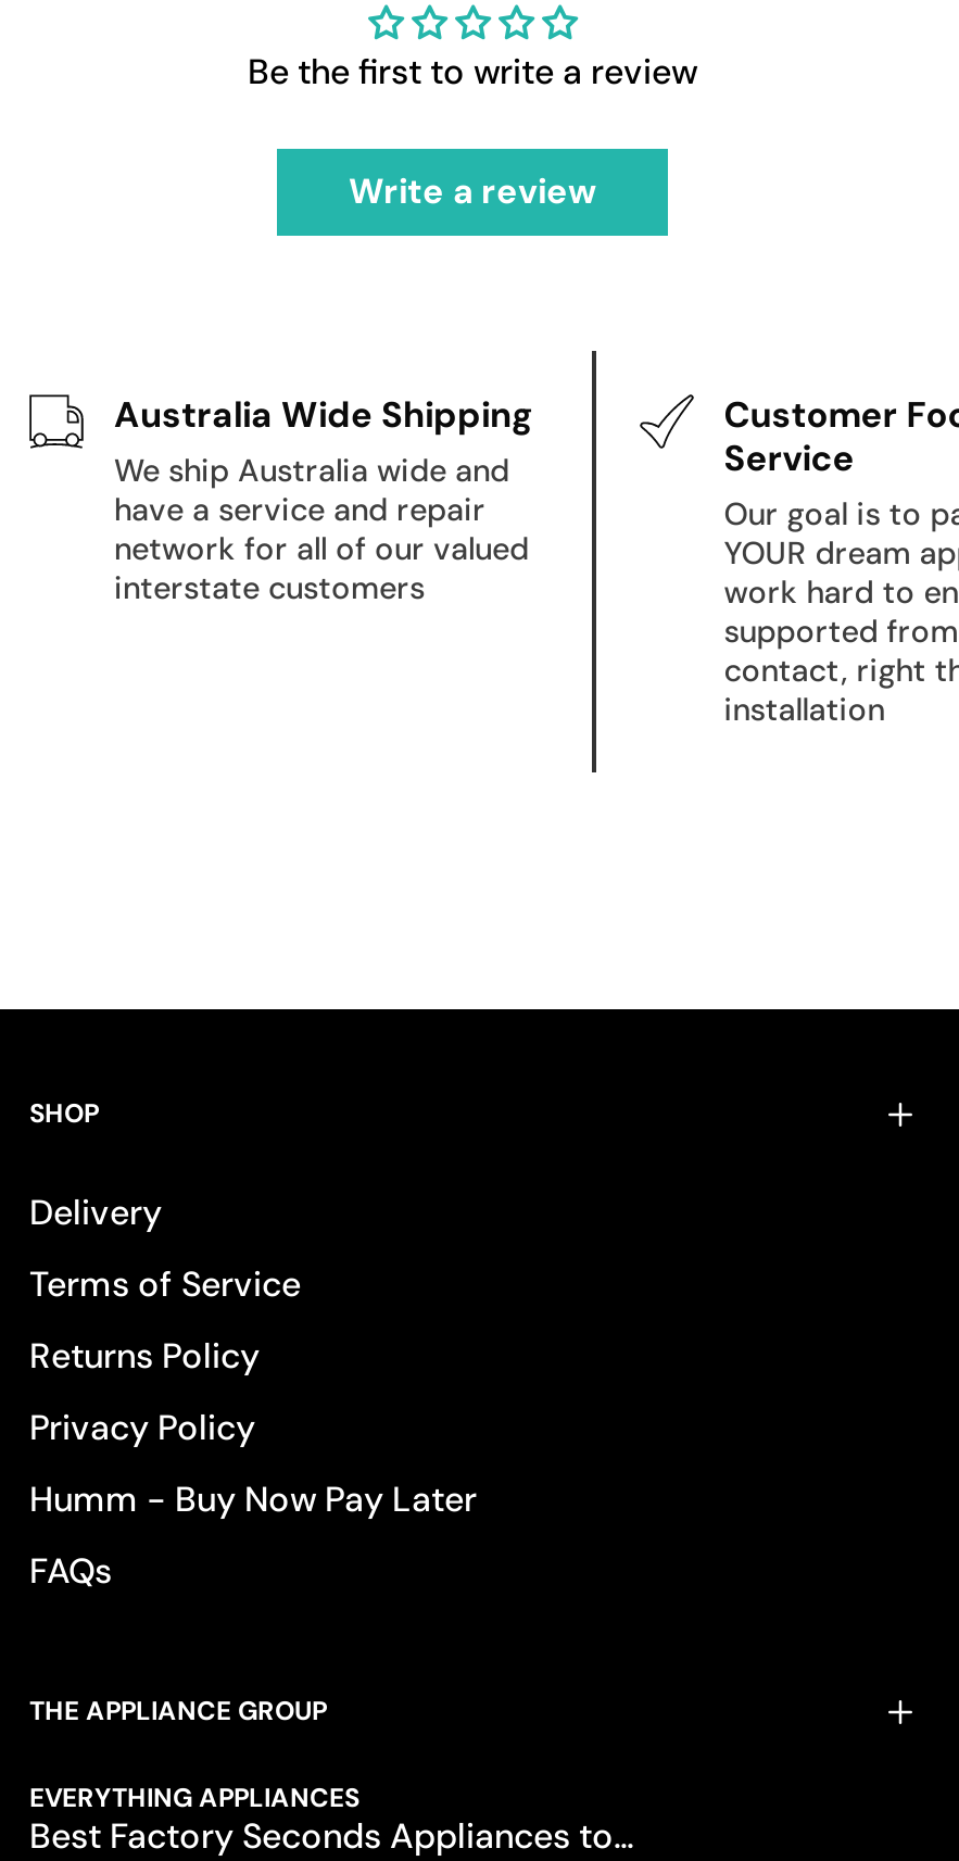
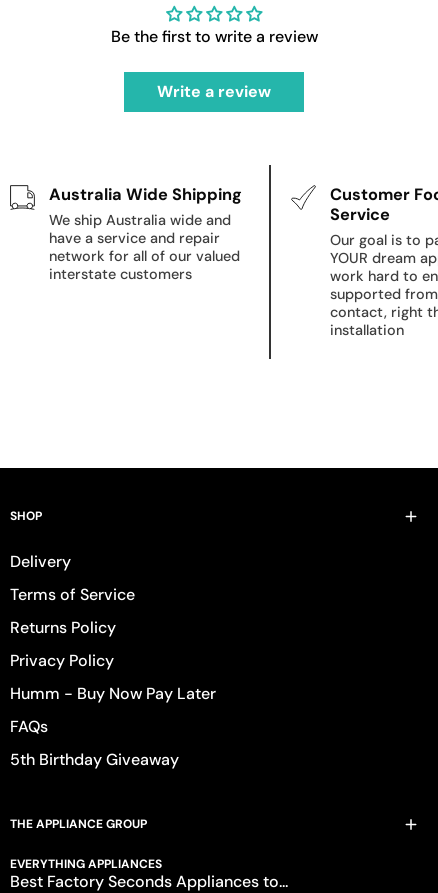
none -> [10,749,179,770] 5th Birthday Giveaway

